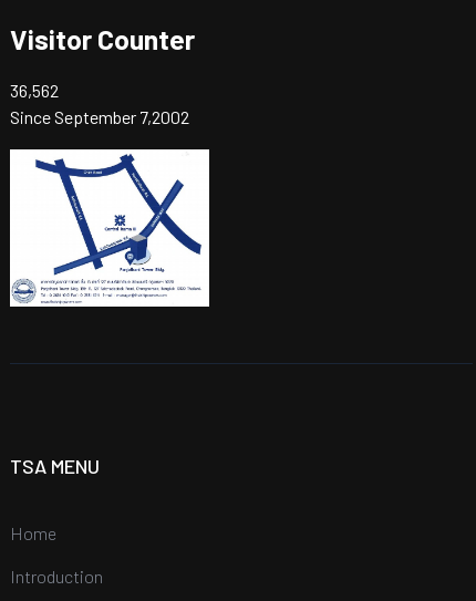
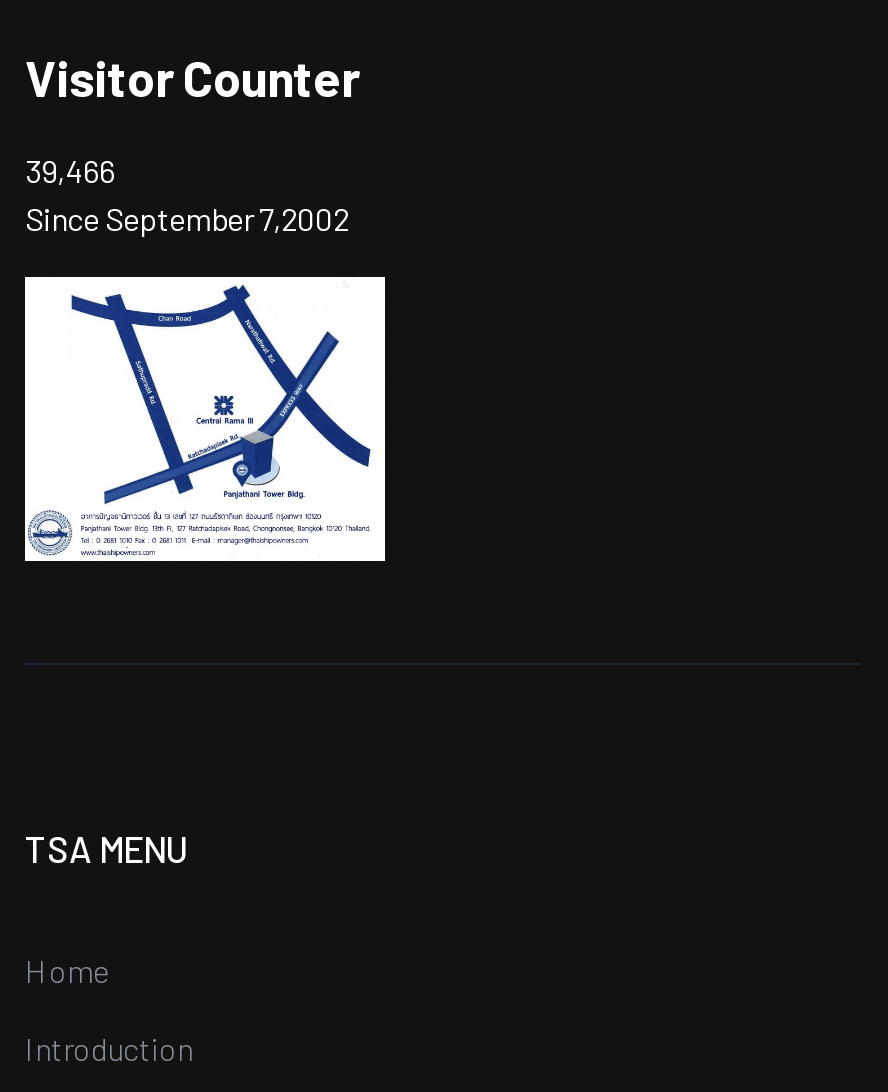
[10,80,59,101] 36,562 -> [25,151,115,189] 39,466

